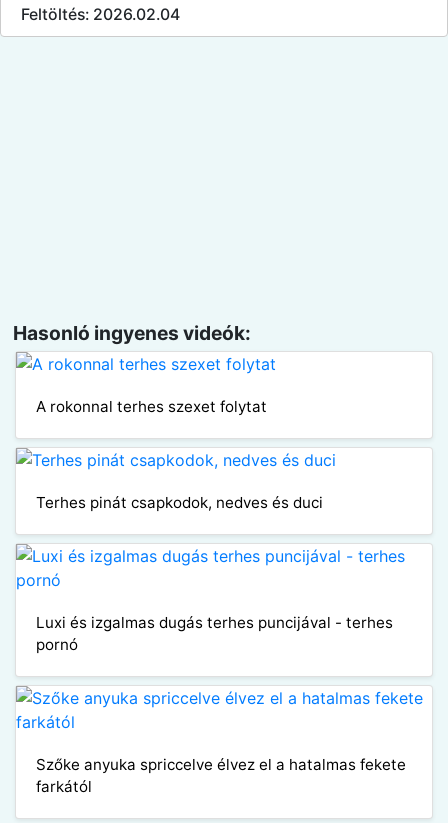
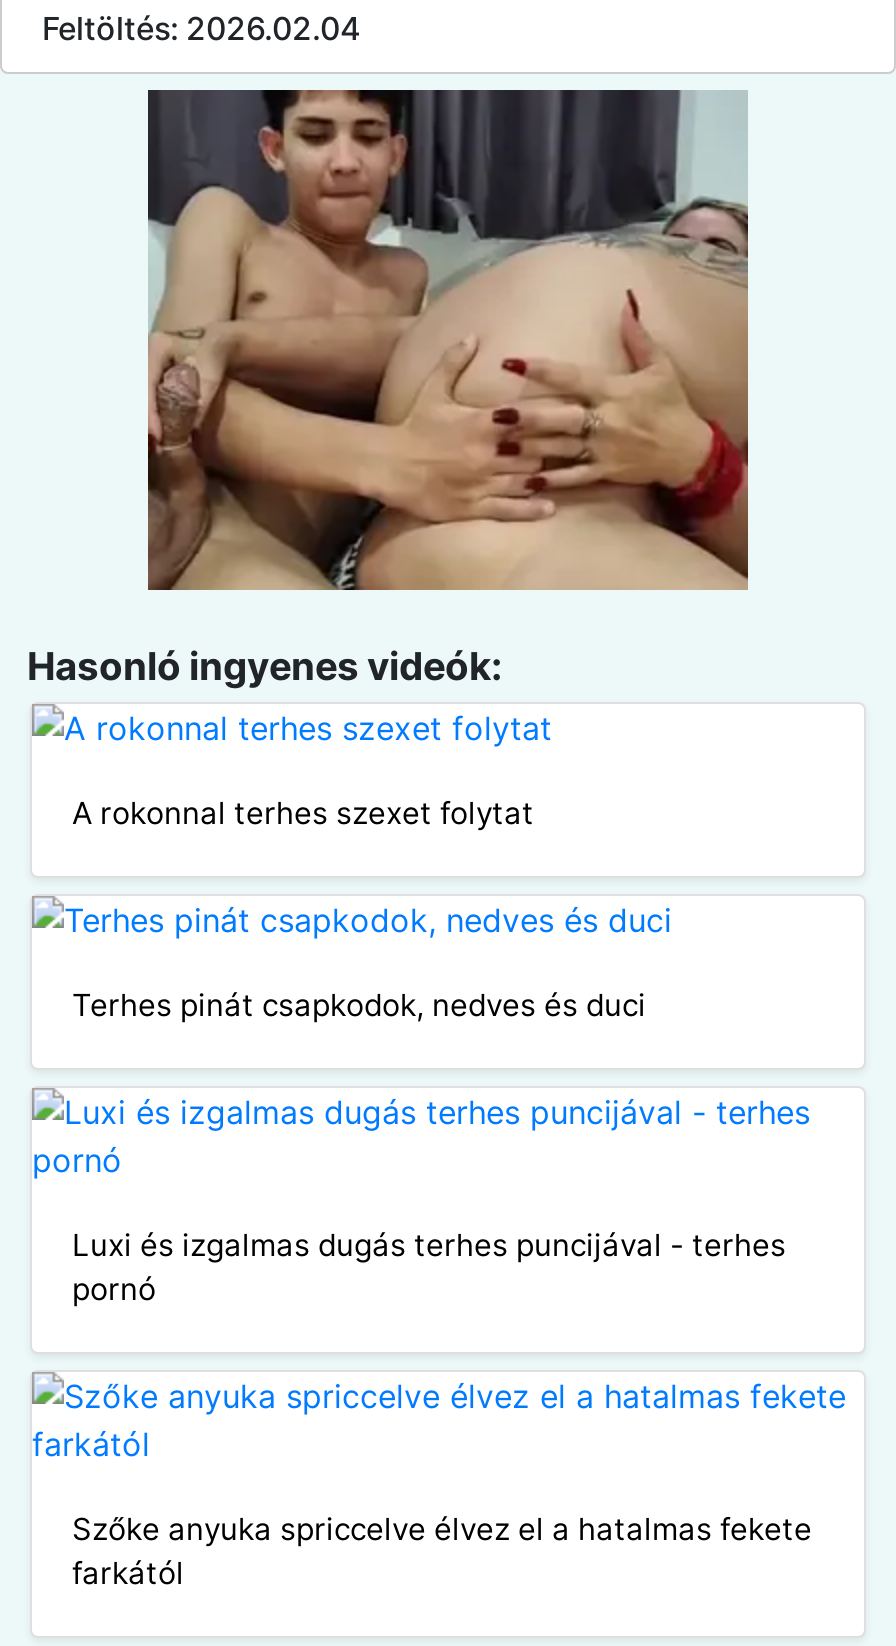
none -> [146,88,750,592] [image]

